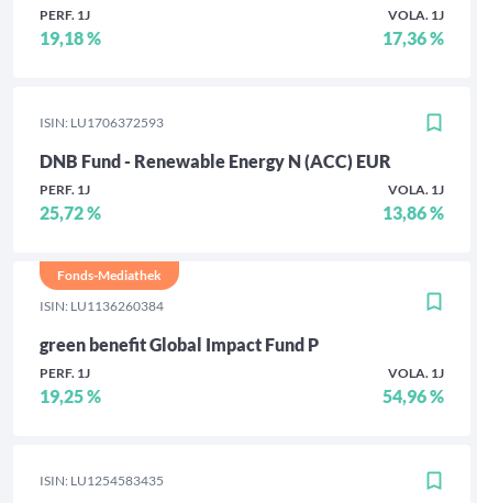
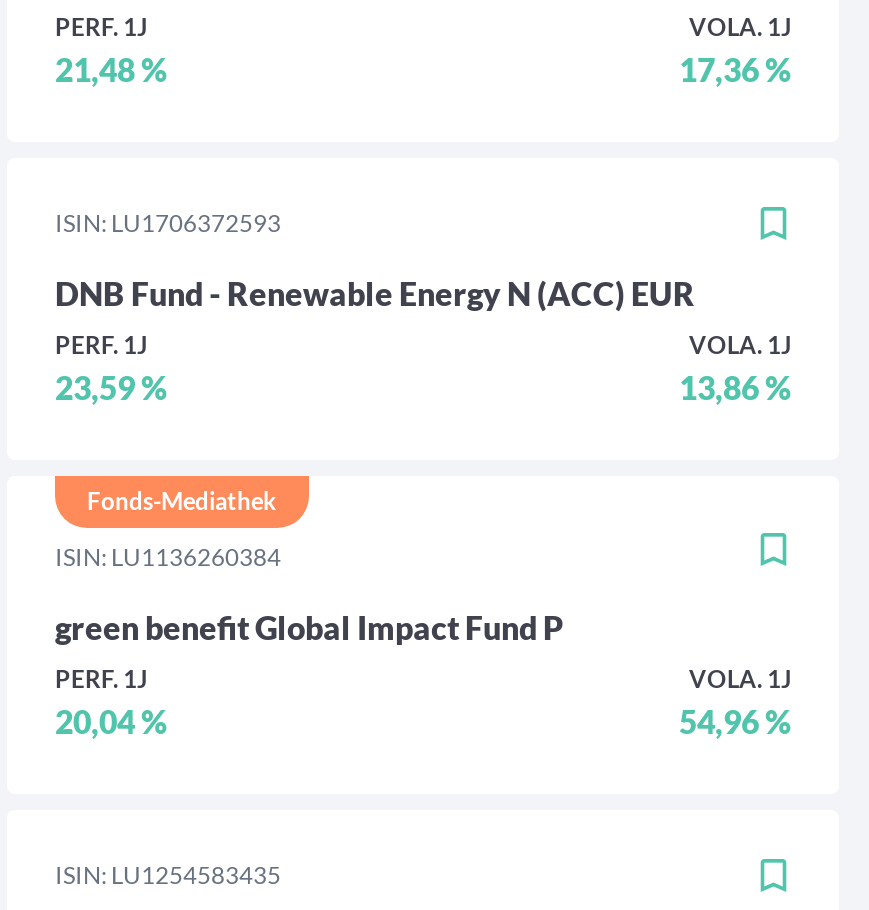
[40,28,101,49] 19,18 % -> [55,51,167,89] 21,48 %
[40,203,101,223] 25,72 % -> [55,369,167,407] 23,59 %
[40,386,101,407] 19,25 % -> [55,703,167,741] 20,04 %

